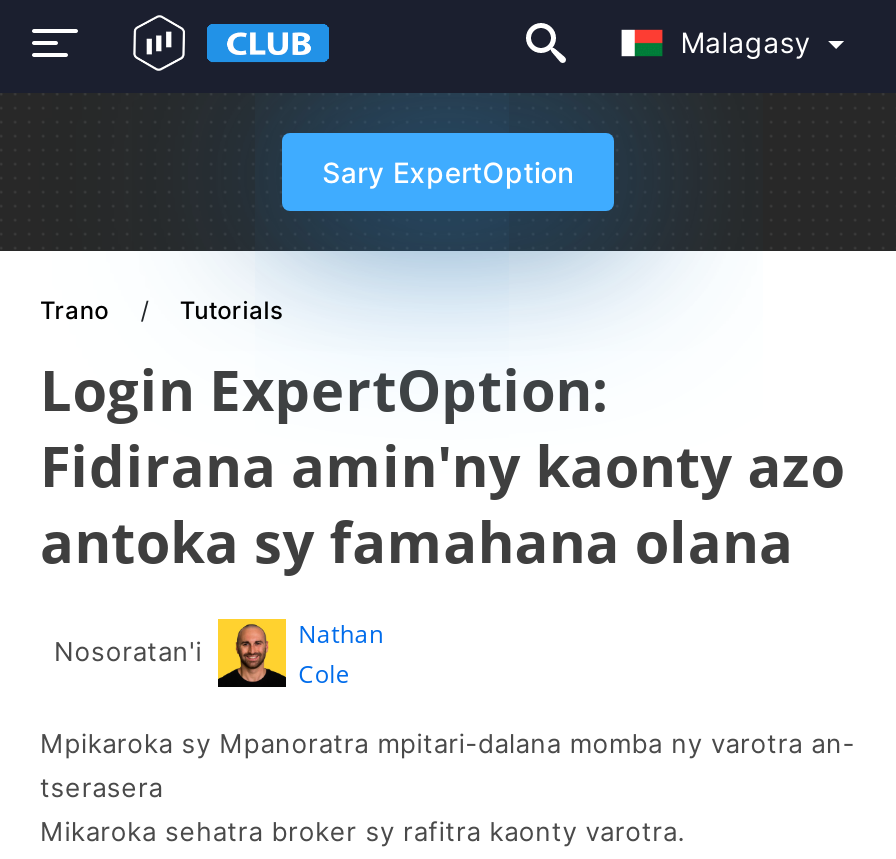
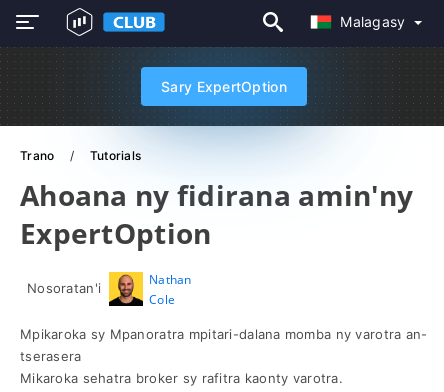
[40,351,845,579] Login ExpertOption: | Fidirana amin'ny kaonty azo | antoka sy famahana olana -> [20,176,413,252] Ahoana ny fidirana amin'ny | ExpertOption

